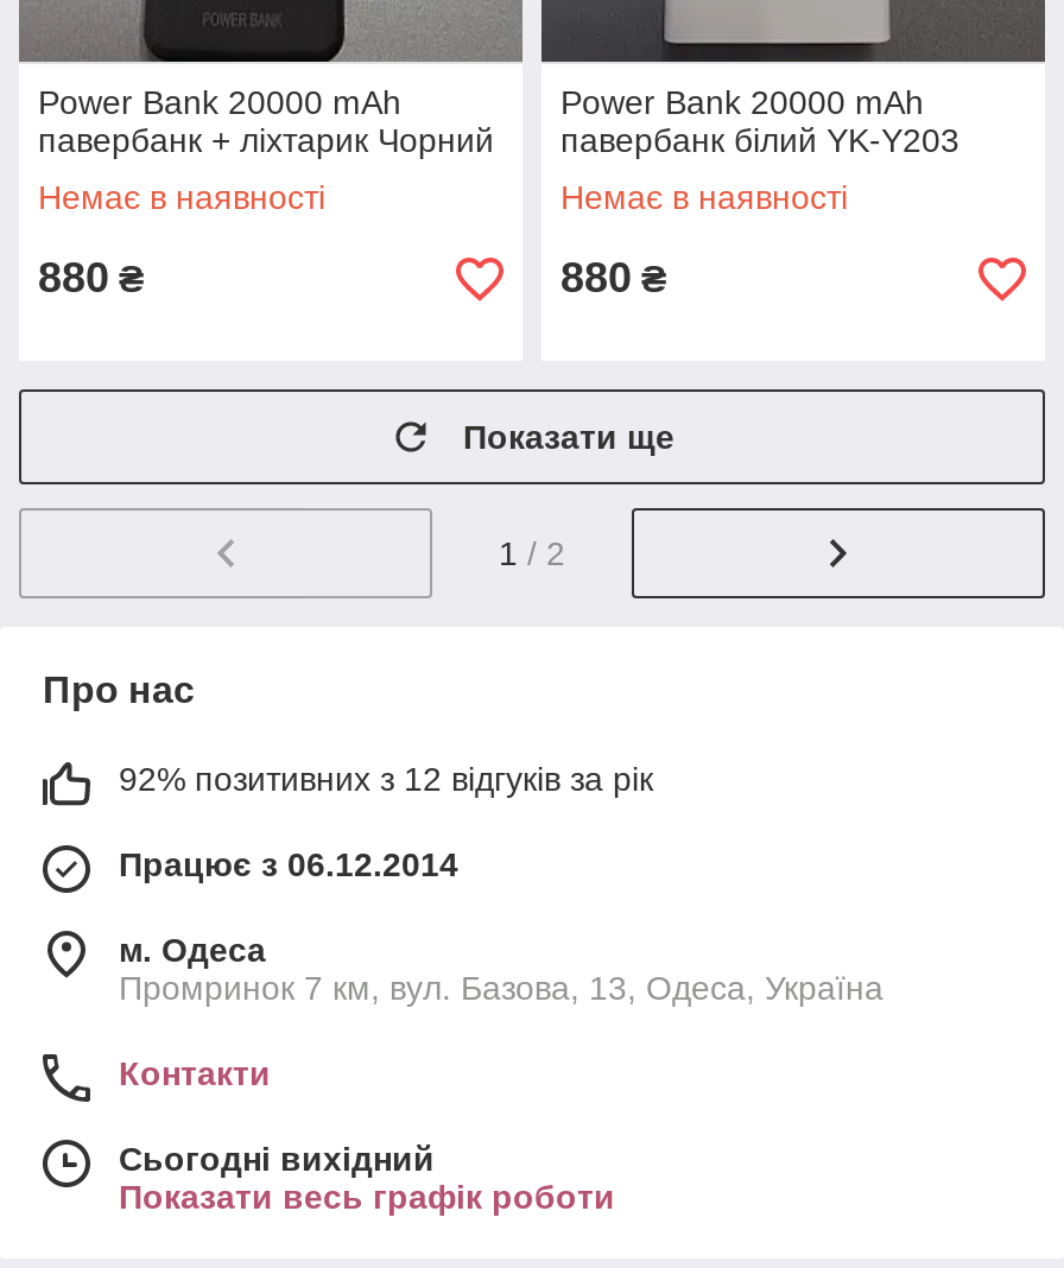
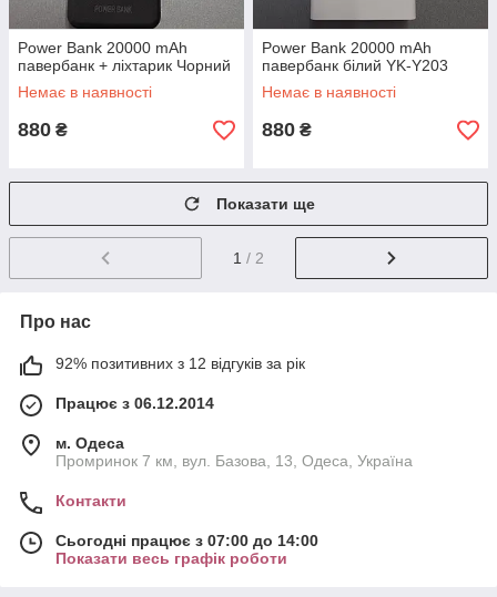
[119,1140,435,1178] Сьогодні вихідний -> [55,532,318,549] Сьогодні працює з 07:00 до 14:00

